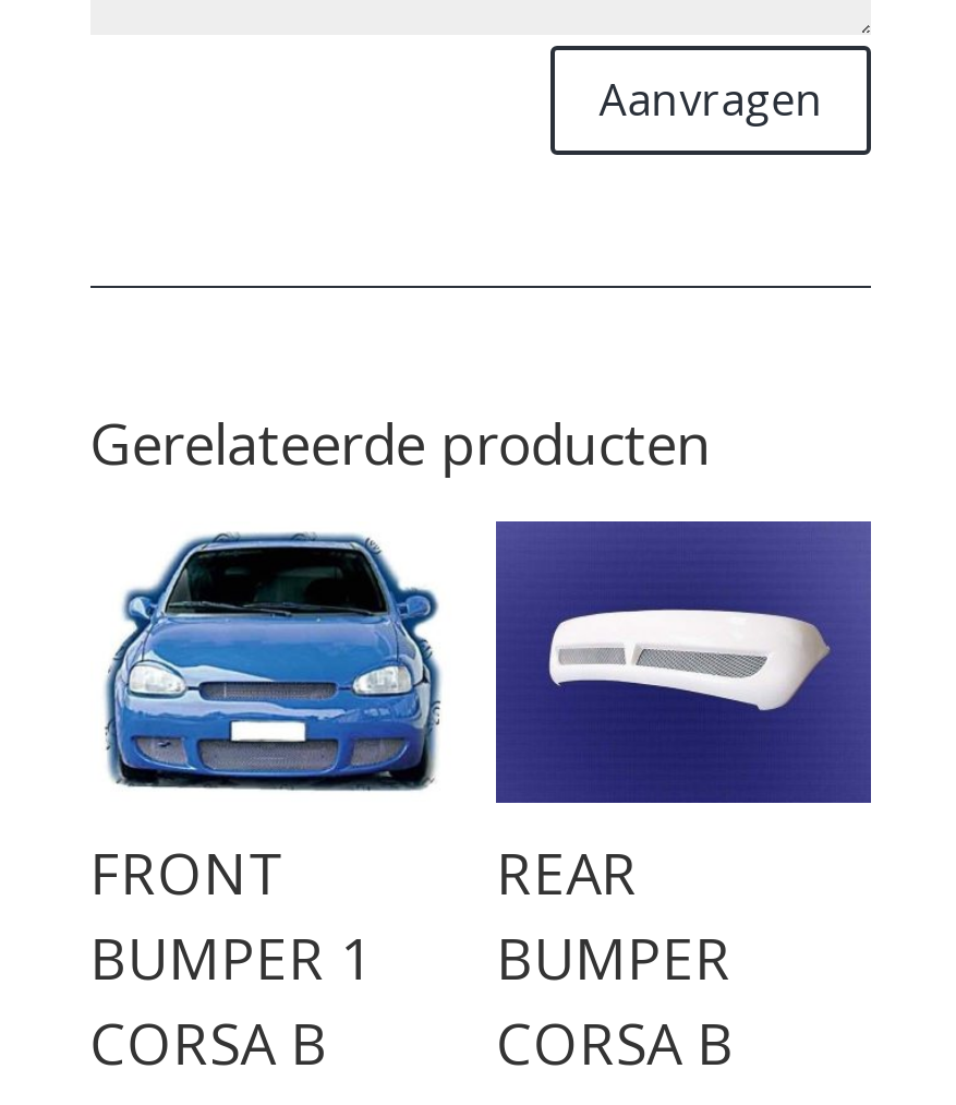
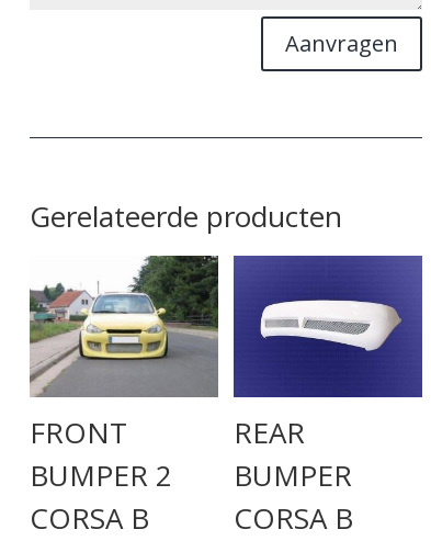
[90,523,465,804] [image] -> [29,255,219,398] [image]
[90,919,732,998] BUMPER 1 BUMPER -> [29,455,352,495] BUMPER 2 BUMPER

